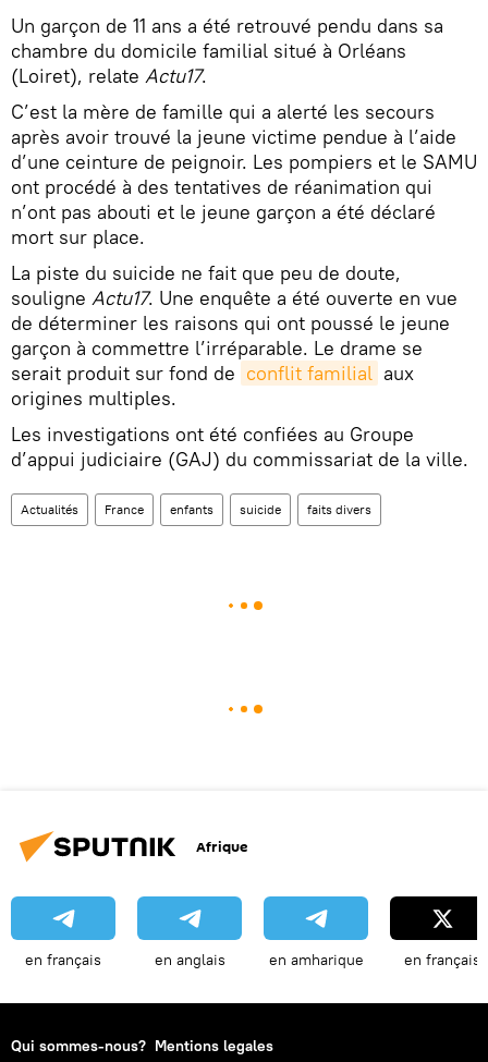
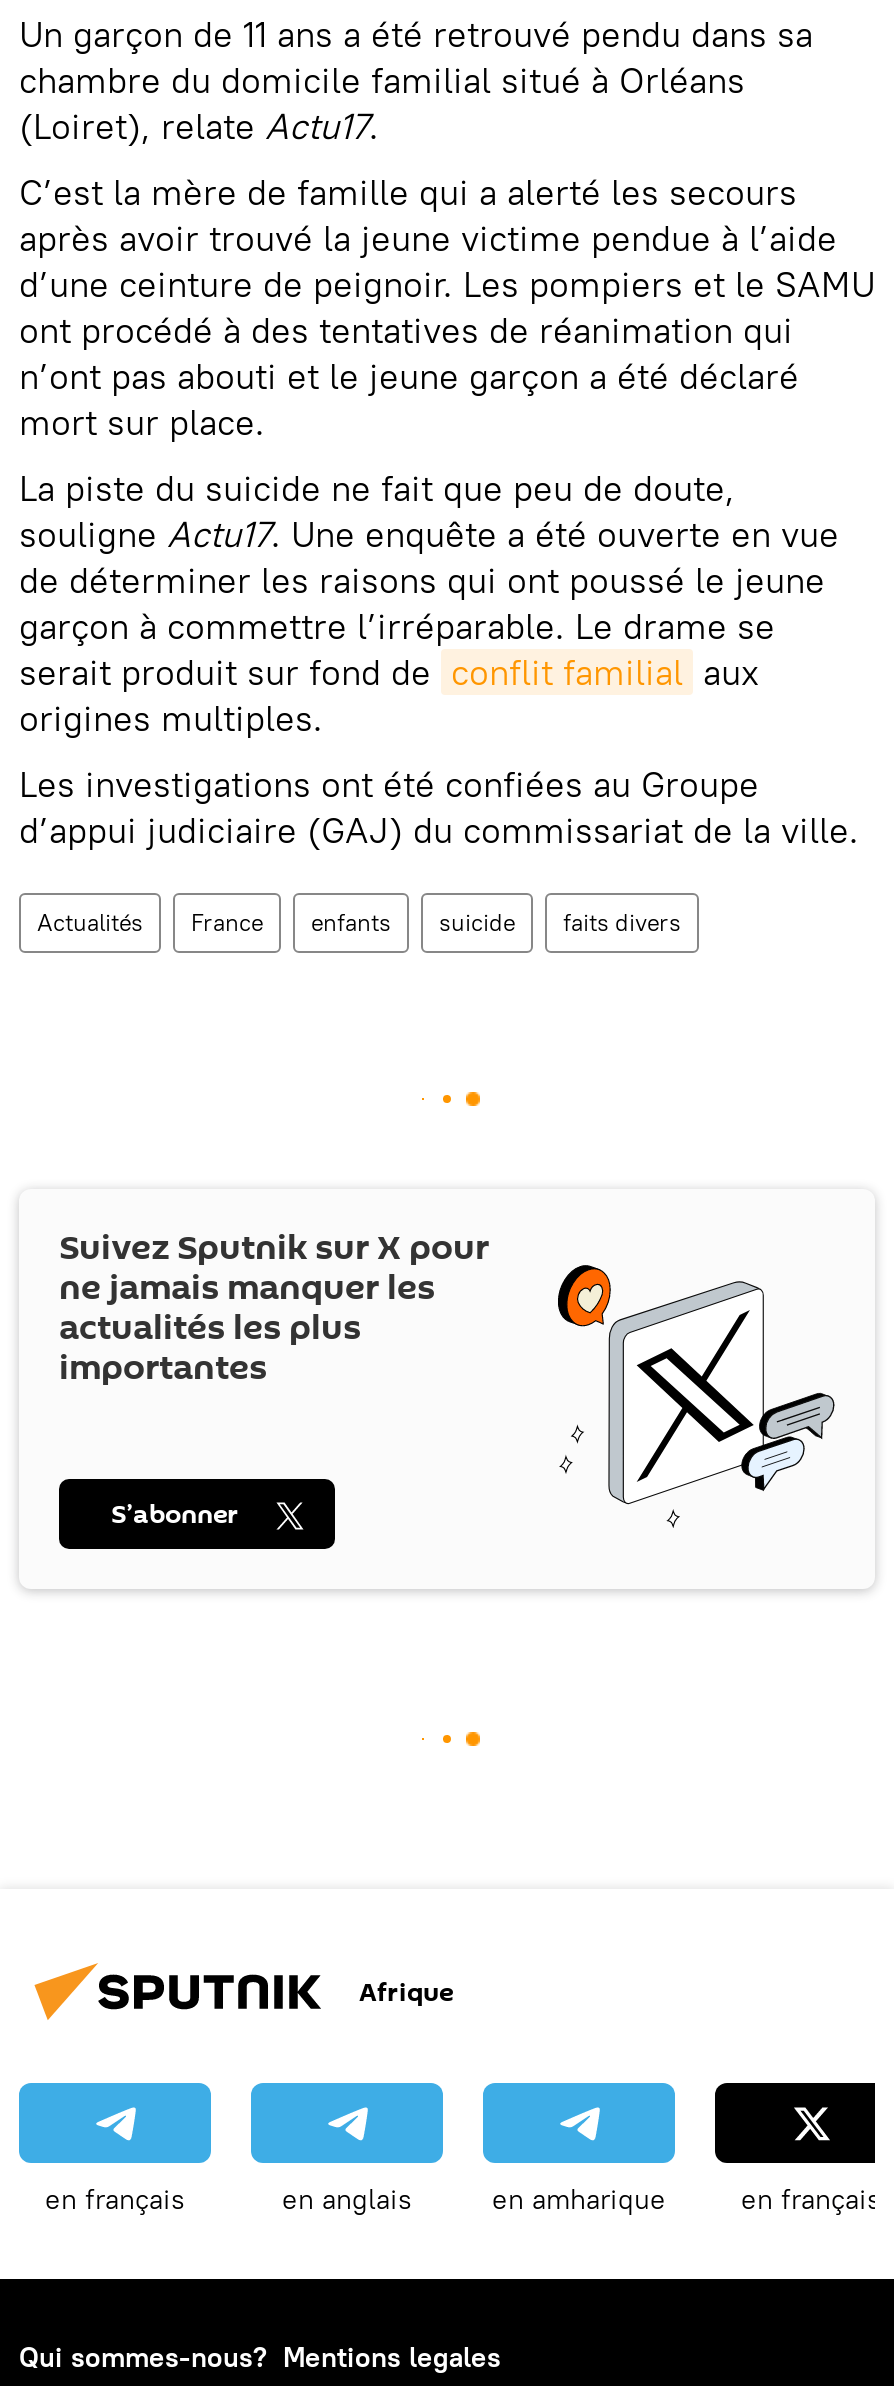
none -> [59,1223,837,1533] [image] | Suivez Sputnik sur X pour | ne jamais manquer les | actualités les plus | importantes | S’abonner

